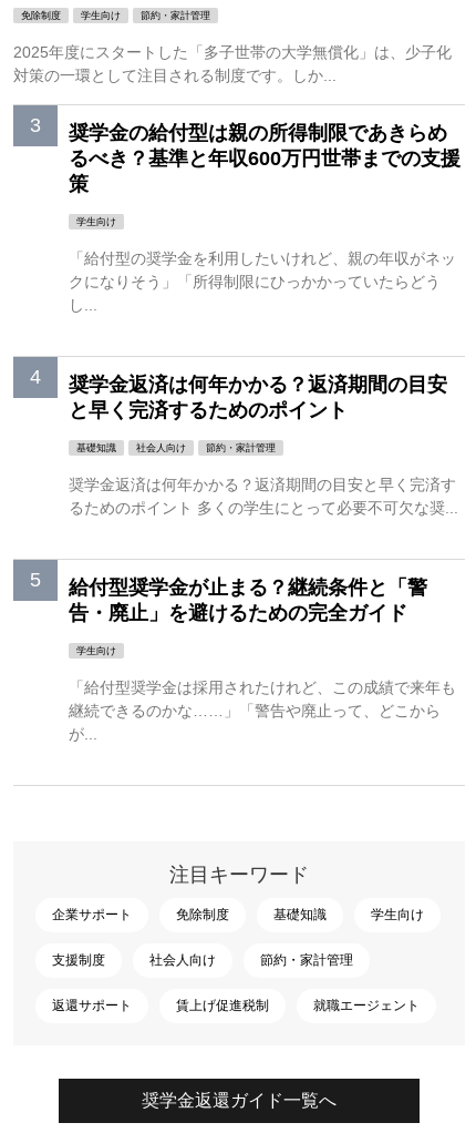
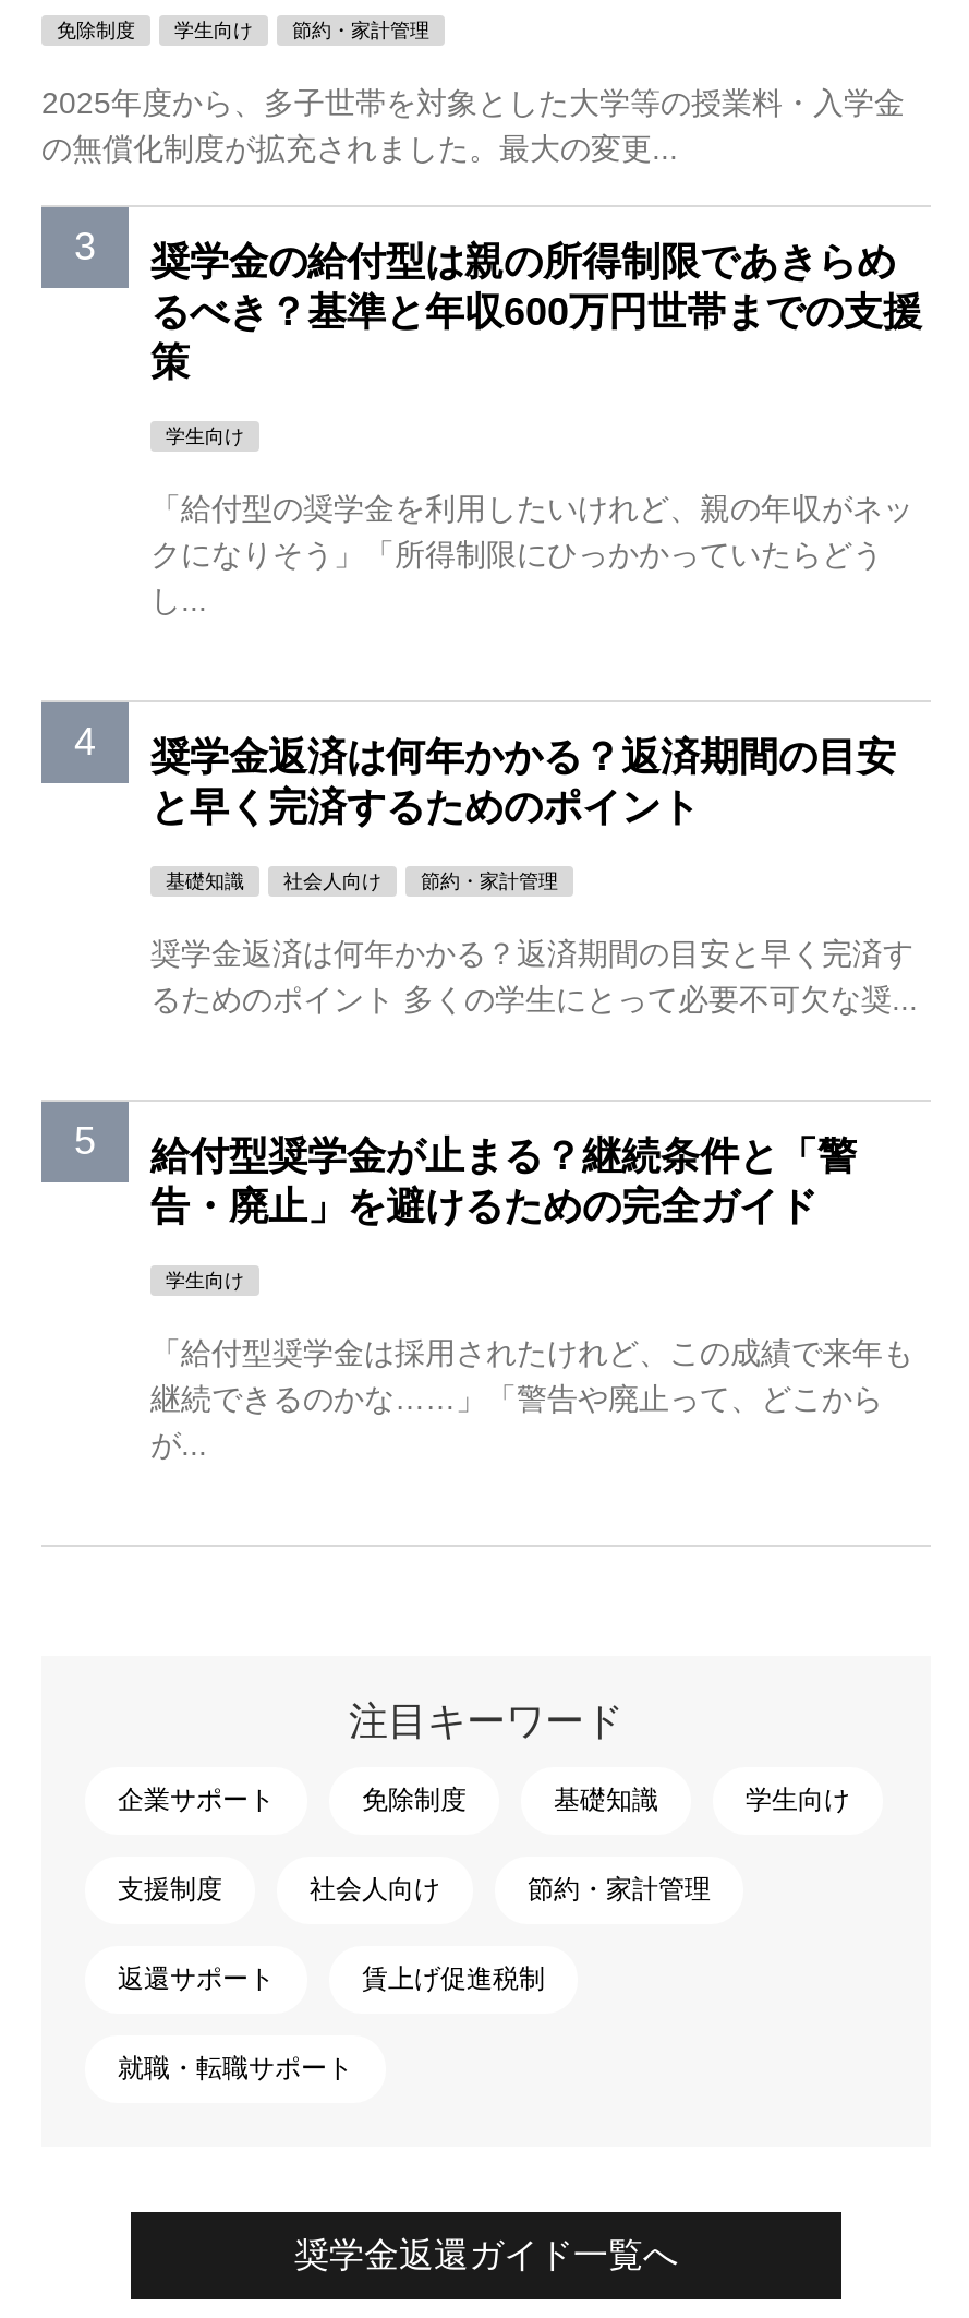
[13,43,452,84] 2025年度にスタートした「多子世帯の大学無償化」は、少子化 | 対策の一環として注目される制度です。しか... -> [41,85,905,166] 2025年度から、多子世帯を対象とした大学等の授業料・入学金 | の無償化制度が拡充されました。最大の変更...
[313,998,420,1013] 就職エージェント -> [118,2053,353,2083] 就職・転職サポート

